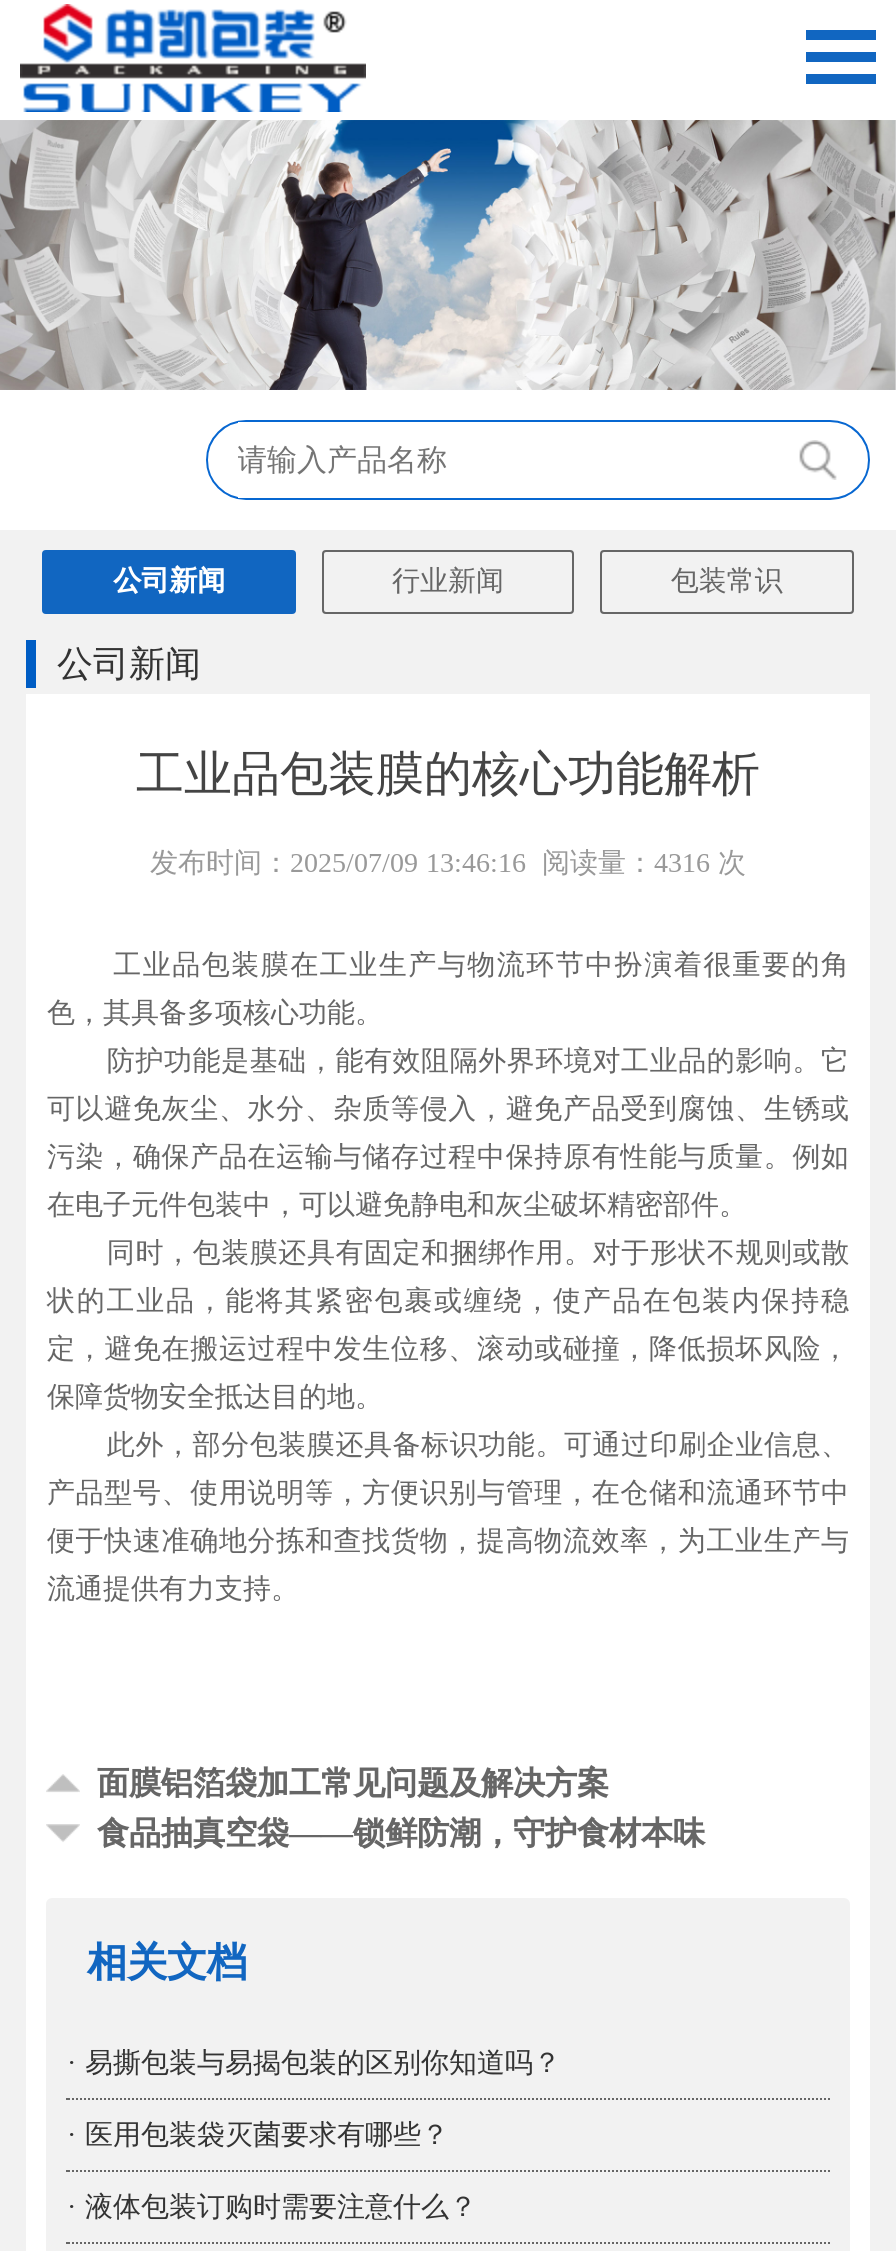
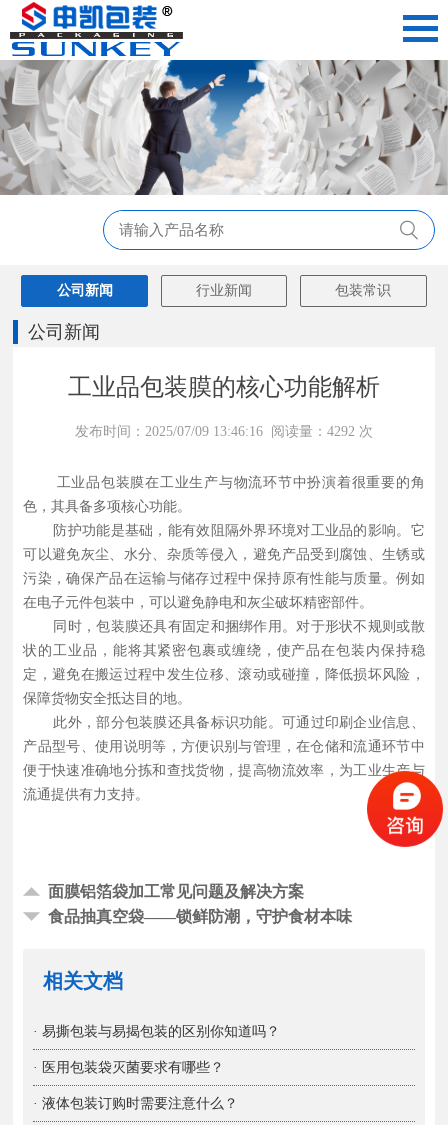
[150,849,746,879] 发布时间：2025/07/09 13:46:16 阅读量：4316 次 -> [75,424,373,439] 发布时间：2025/07/09 13:46:16 阅读量：4292 次
none -> [366,777,444,848] [image]

